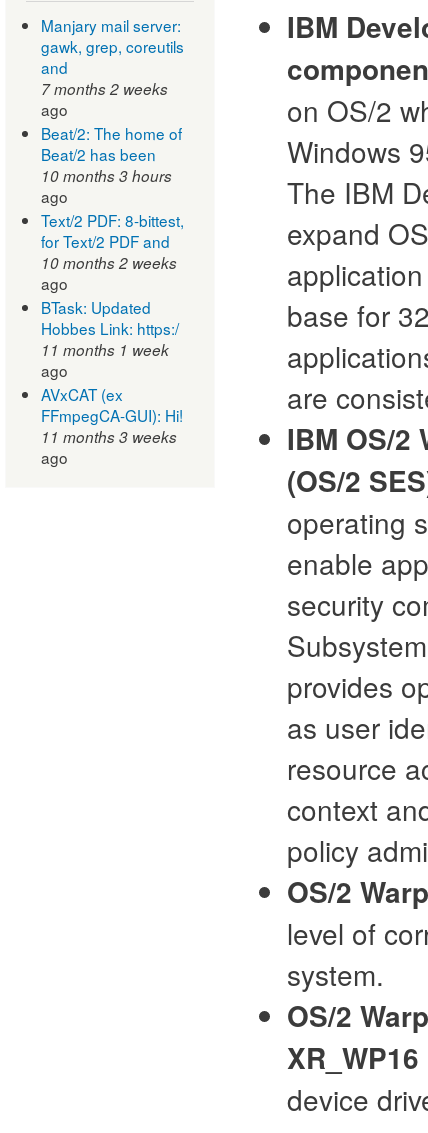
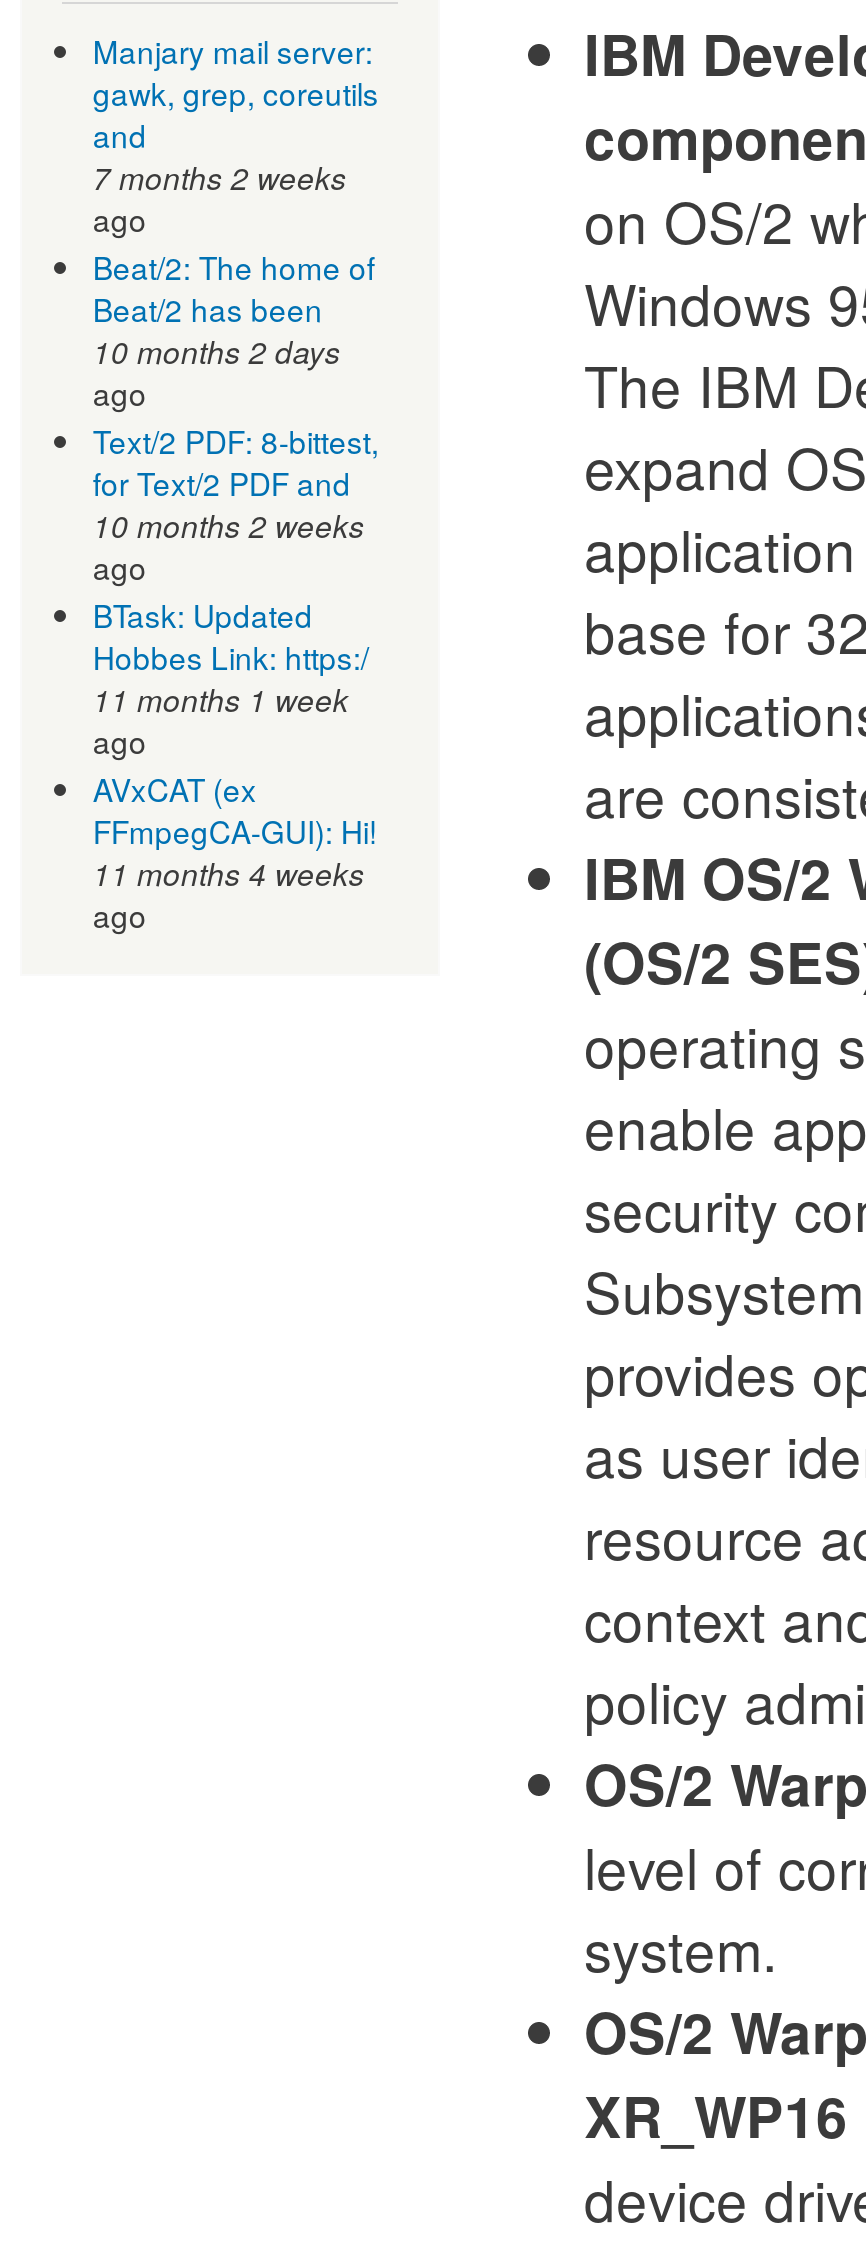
[41,165,172,186] 10 months 3 hours -> [93,329,341,371] 10 months 2 days
[41,426,177,447] 11 months 3 weeks -> [93,852,365,894] 11 months 4 weeks

